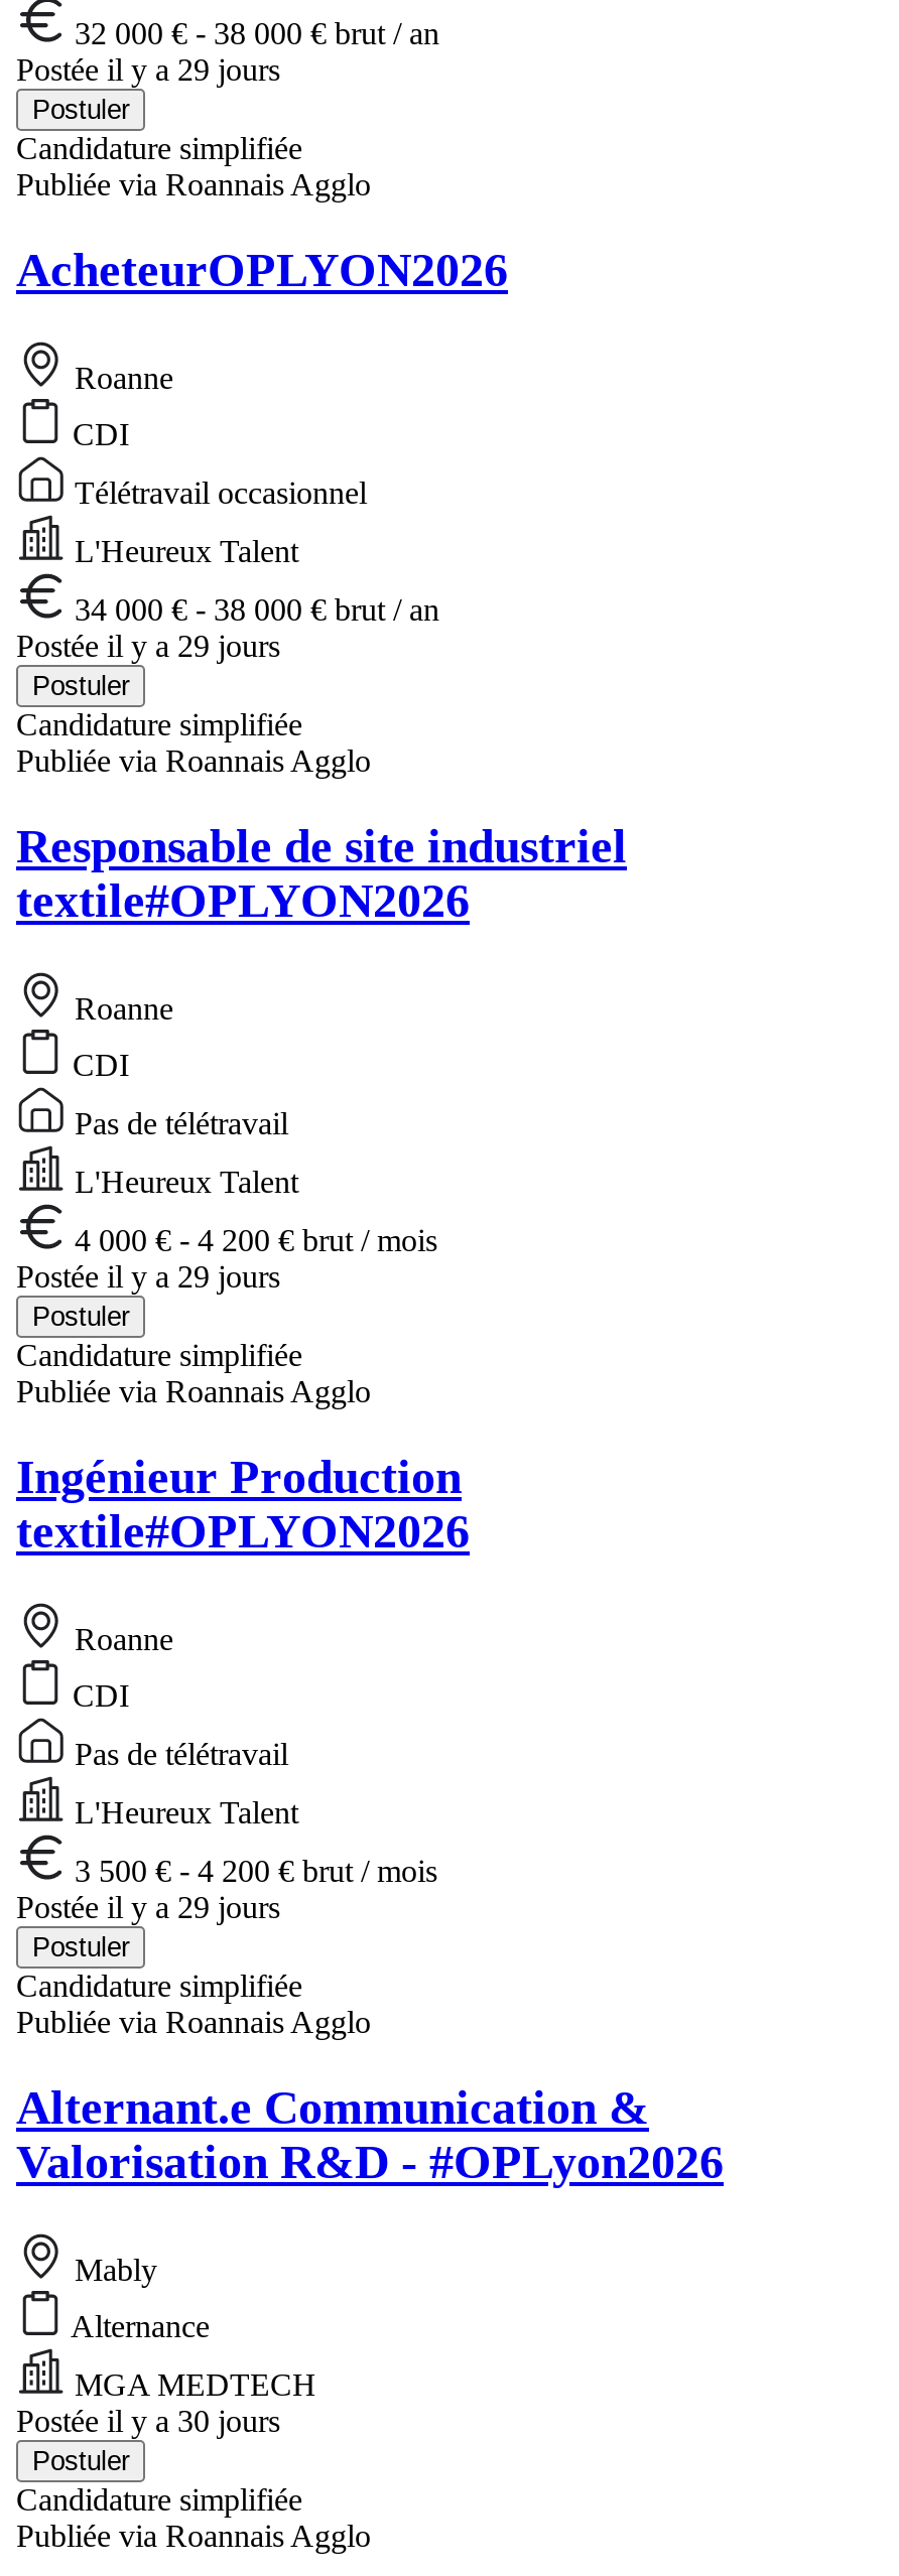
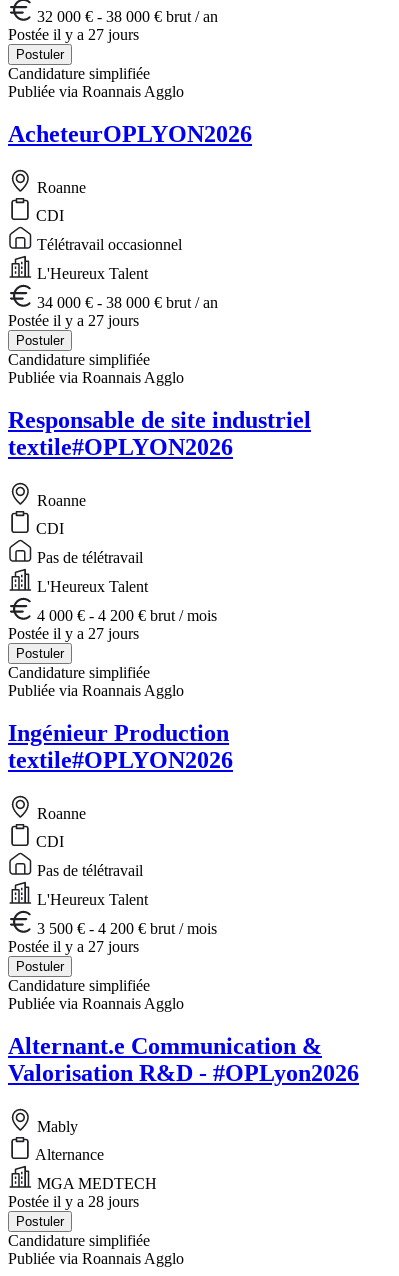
[16,53,280,88] Postée il y a 29 jours -> [8,26,139,43] Postée il y a 27 jours
[16,629,280,663] Postée il y a 29 jours -> [8,312,139,329] Postée il y a 27 jours
[16,1259,280,1294] Postée il y a 29 jours -> [8,625,139,642] Postée il y a 27 jours
[16,1890,280,1924] Postée il y a 29 jours -> [8,938,139,955] Postée il y a 27 jours
[16,2403,280,2437] Postée il y a 30 jours -> [8,1193,139,1210] Postée il y a 28 jours

